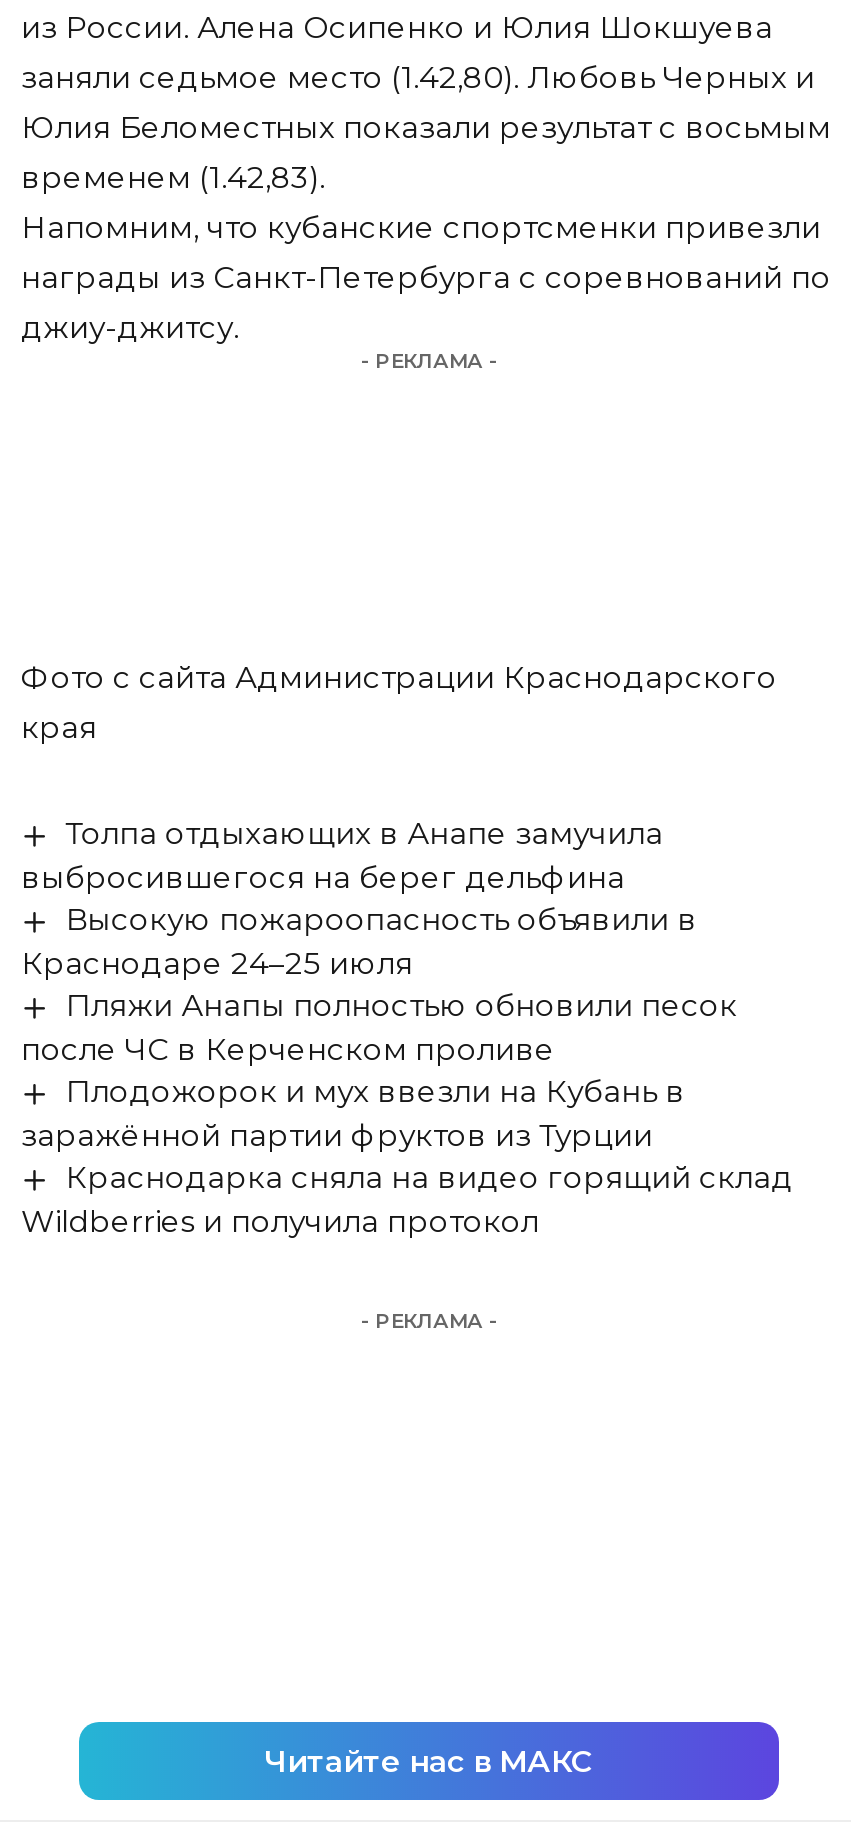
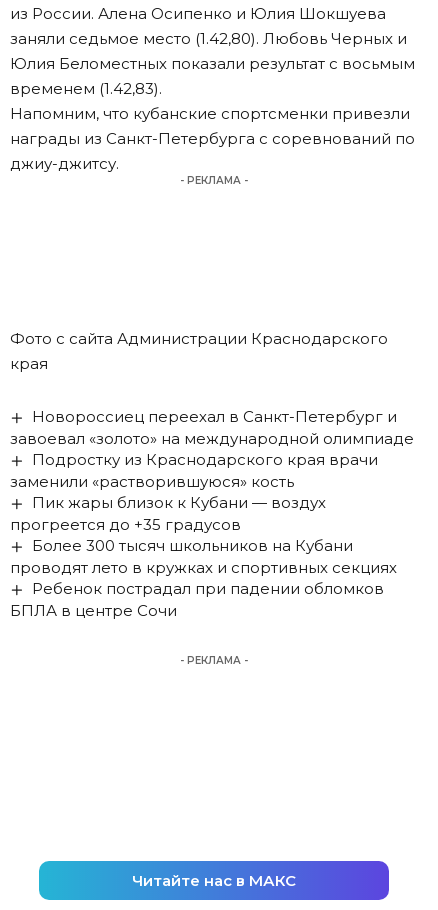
[21,814,793,1240] Толпа отдыхающих в Анапе замучила | выбросившегося на берег дельфина | Высокую пожароопасность объявили в | Краснодаре 24–25 июля | Пляжи Анапы полностью обновили песок | после ЧС в Керченском проливе | Плодожорок и мух ввезли на Кубань в | заражённой партии фруктов из Турции | Краснодарка сняла на видео горящий склад | Wildberries и получила протокол -> [10,407,414,620] Новороссиец переехал в Санкт-Петербург и | завоевал «золото» на международной олимпиаде | Подростку из Краснодарского края врачи | заменили «растворившуюся» кость | Пик жары близок к Кубани — воздух | прогреется до +35 градусов | Более 300 тысяч школьников на Кубани | проводят лето в кружках и спортивных секциях | Ребенок пострадал при падении обломков | БПЛА в центре Сочи

